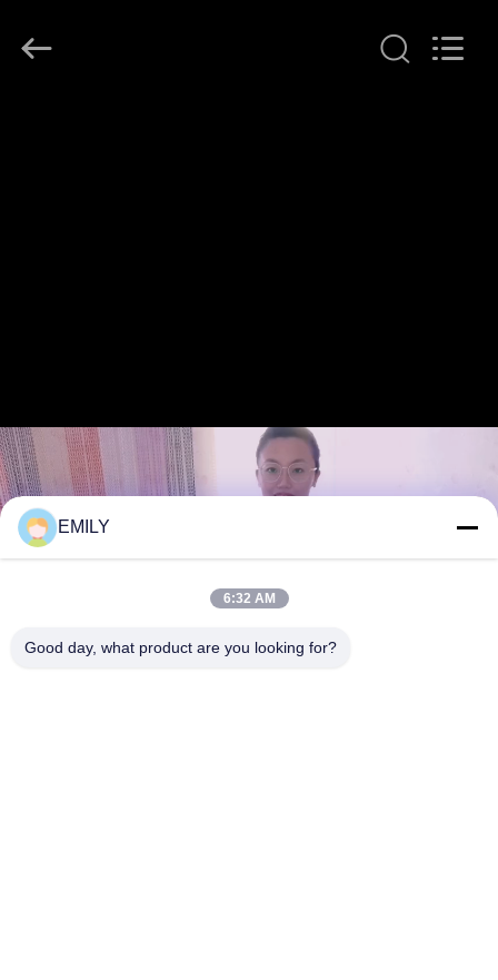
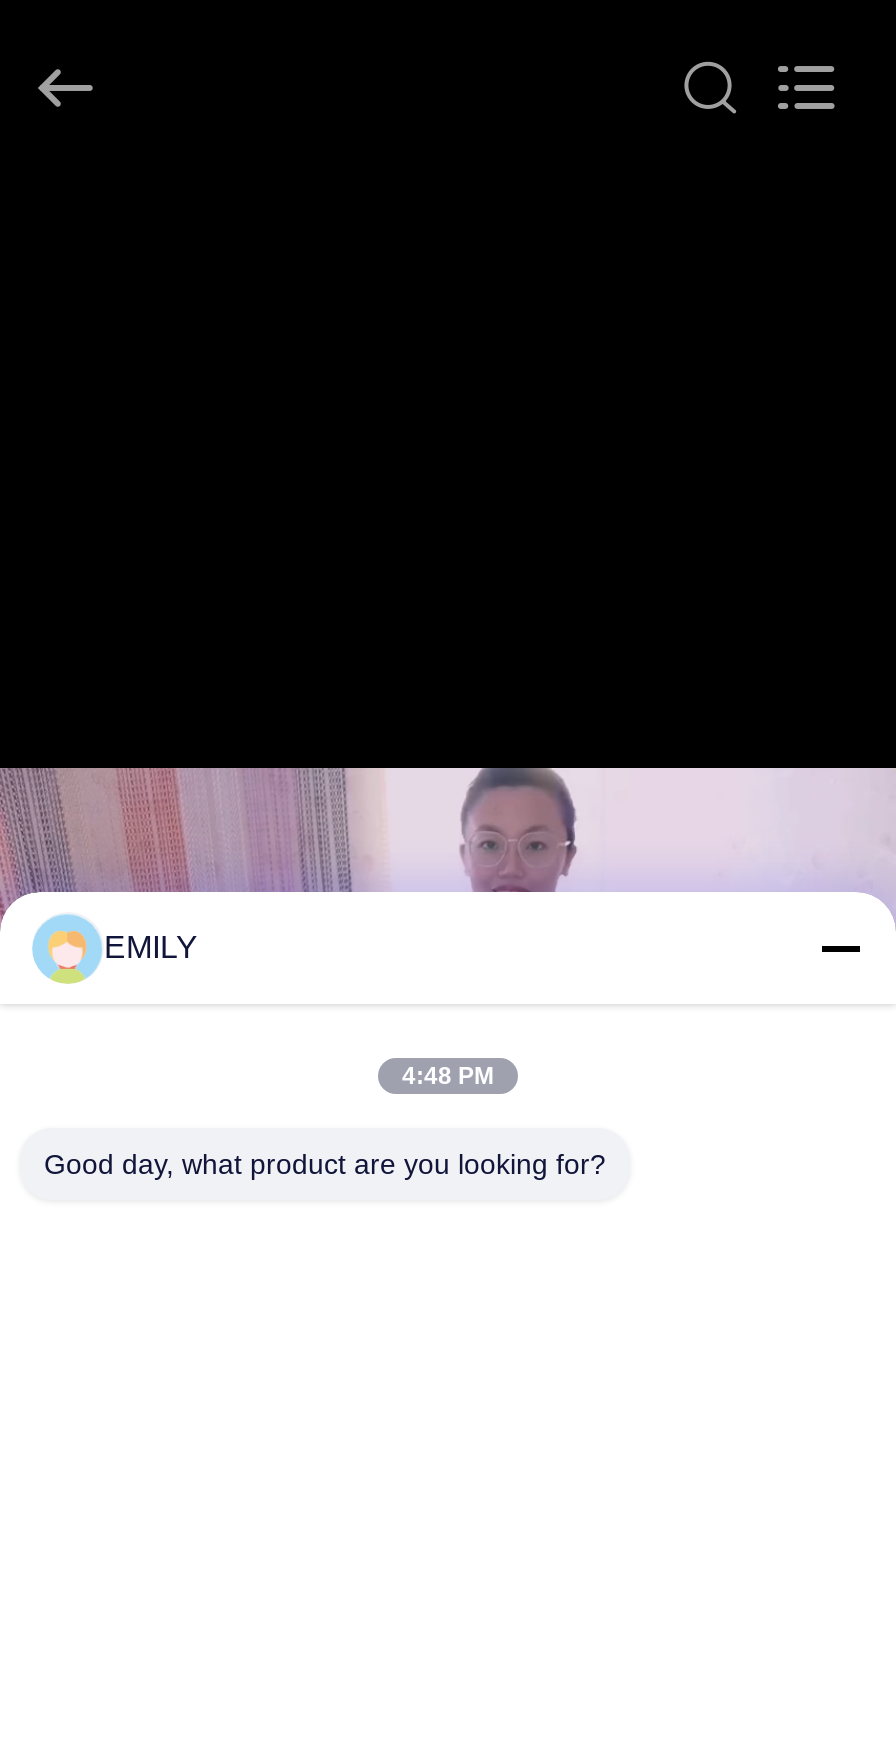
[223,591,275,606] 6:32 AM -> [402,1062,494,1090] 4:48 PM

